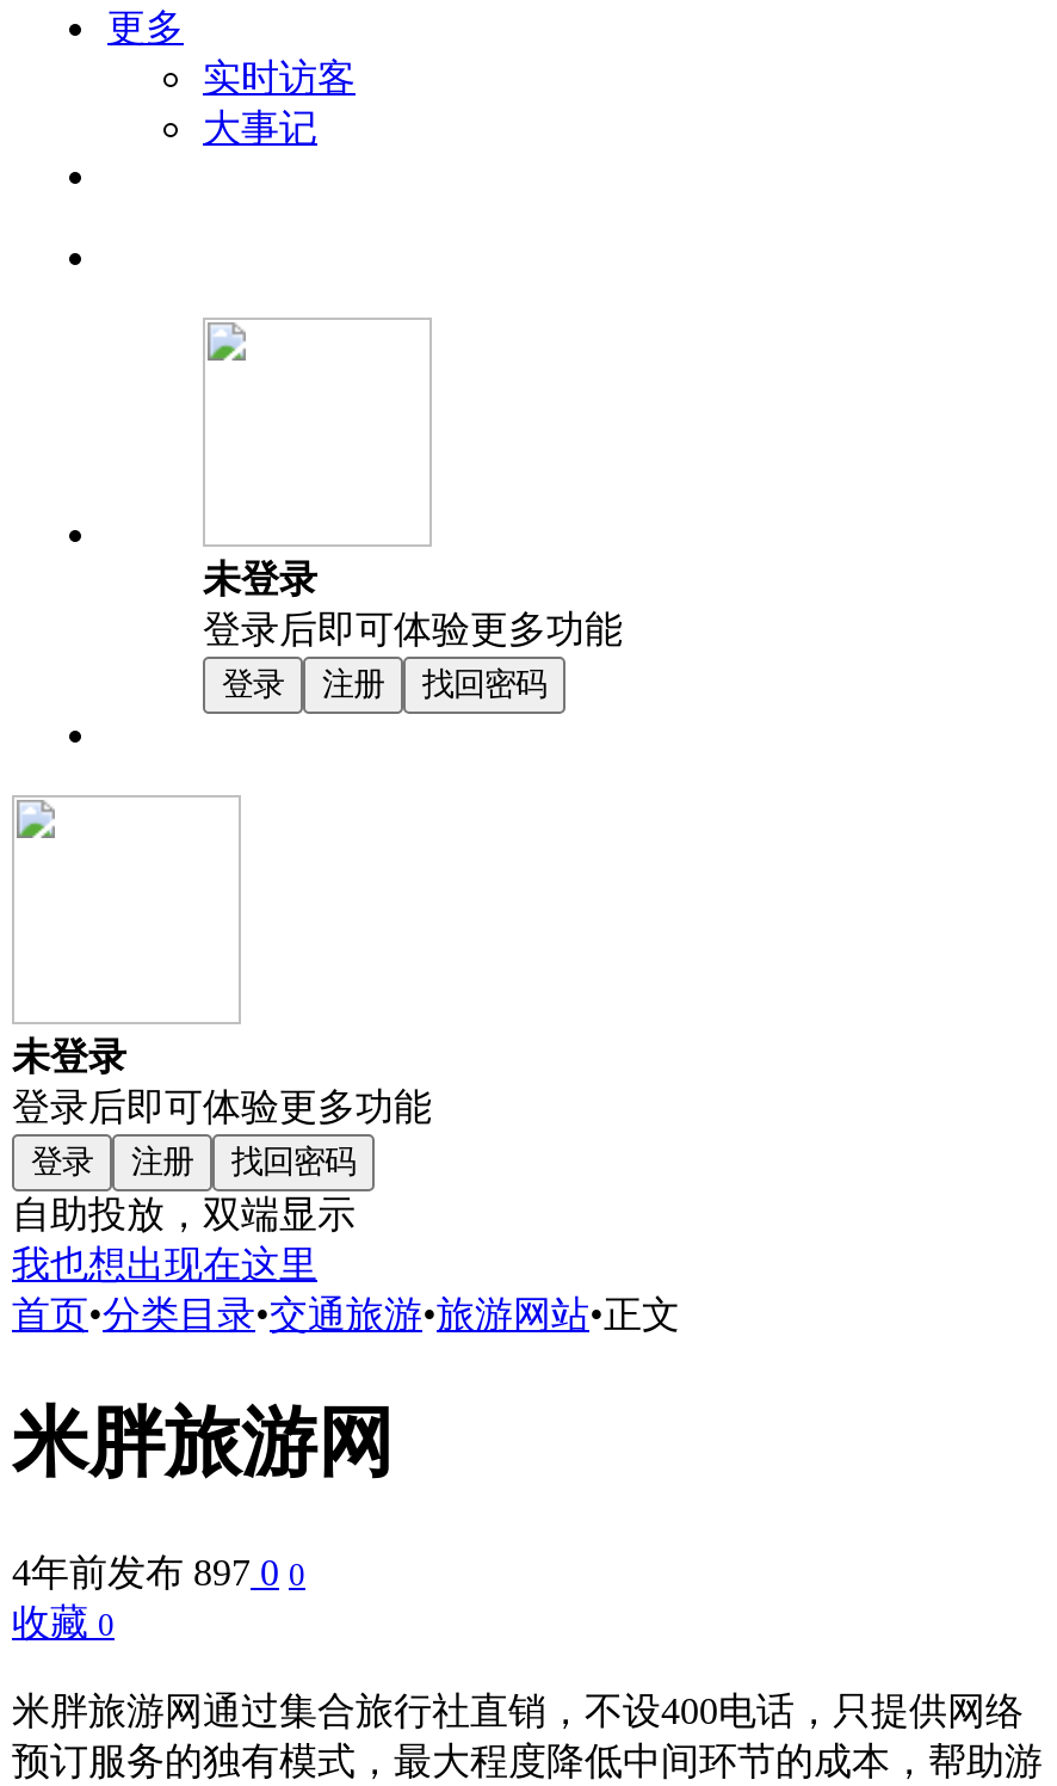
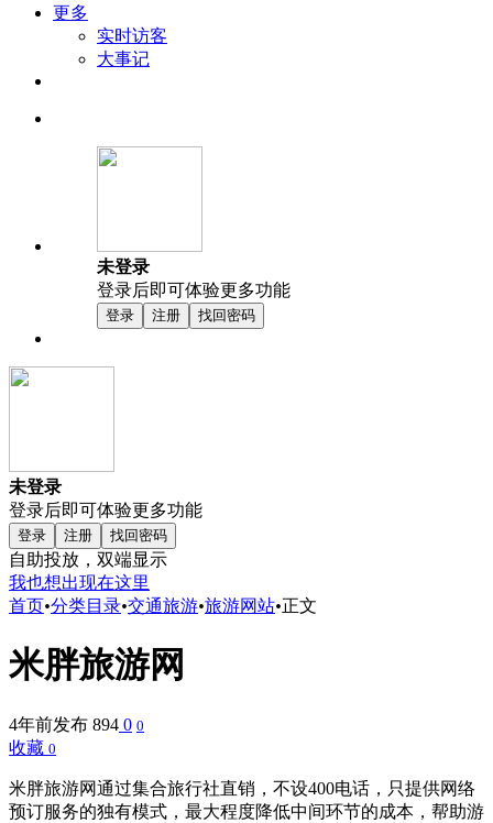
[12,1552,305,1592] 4年前发布897 0 0 -> [9,715,144,734] 4年前发布894 0 0

